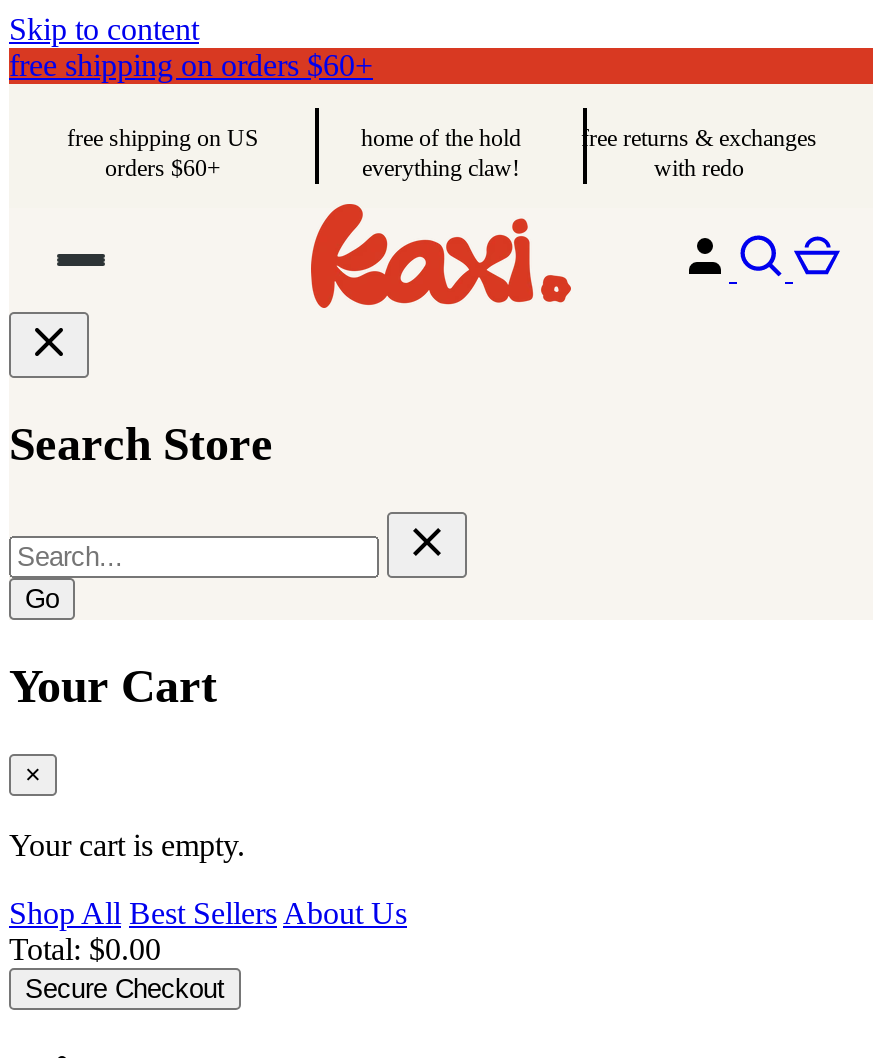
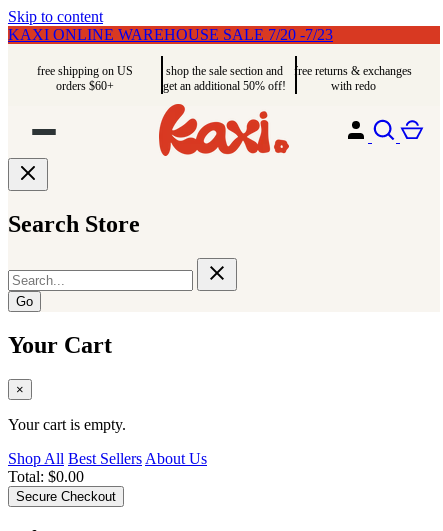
[9,48,373,82] free shipping on orders $60+ -> [8,26,333,43] KAXI ONLINE WAREHOUSE SALE 7/20 -7/23
[361,124,521,182] home of the hold | everything claw! -> [162,64,285,93] shop the sale section and | get an additional 50% off!

